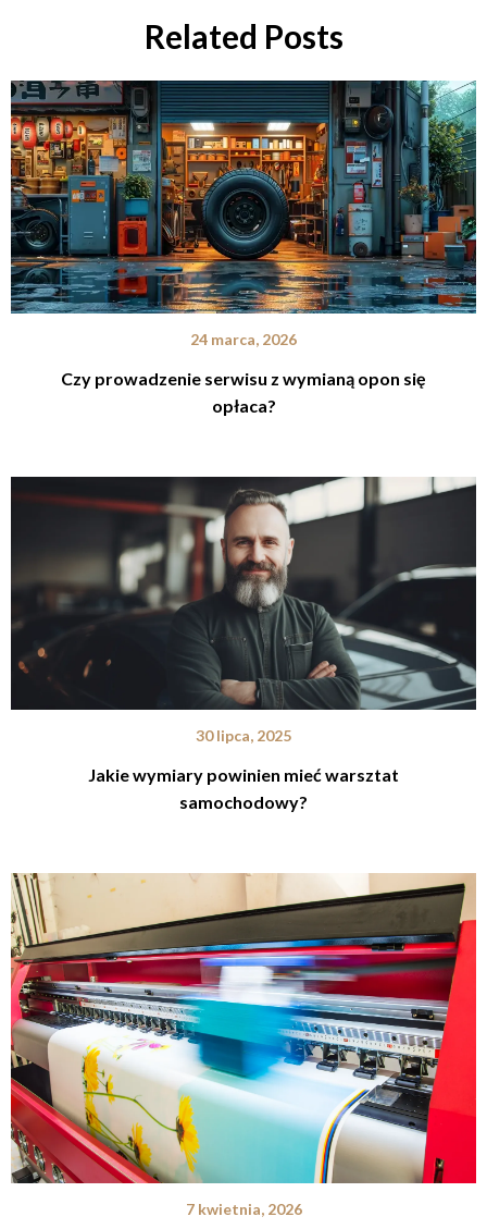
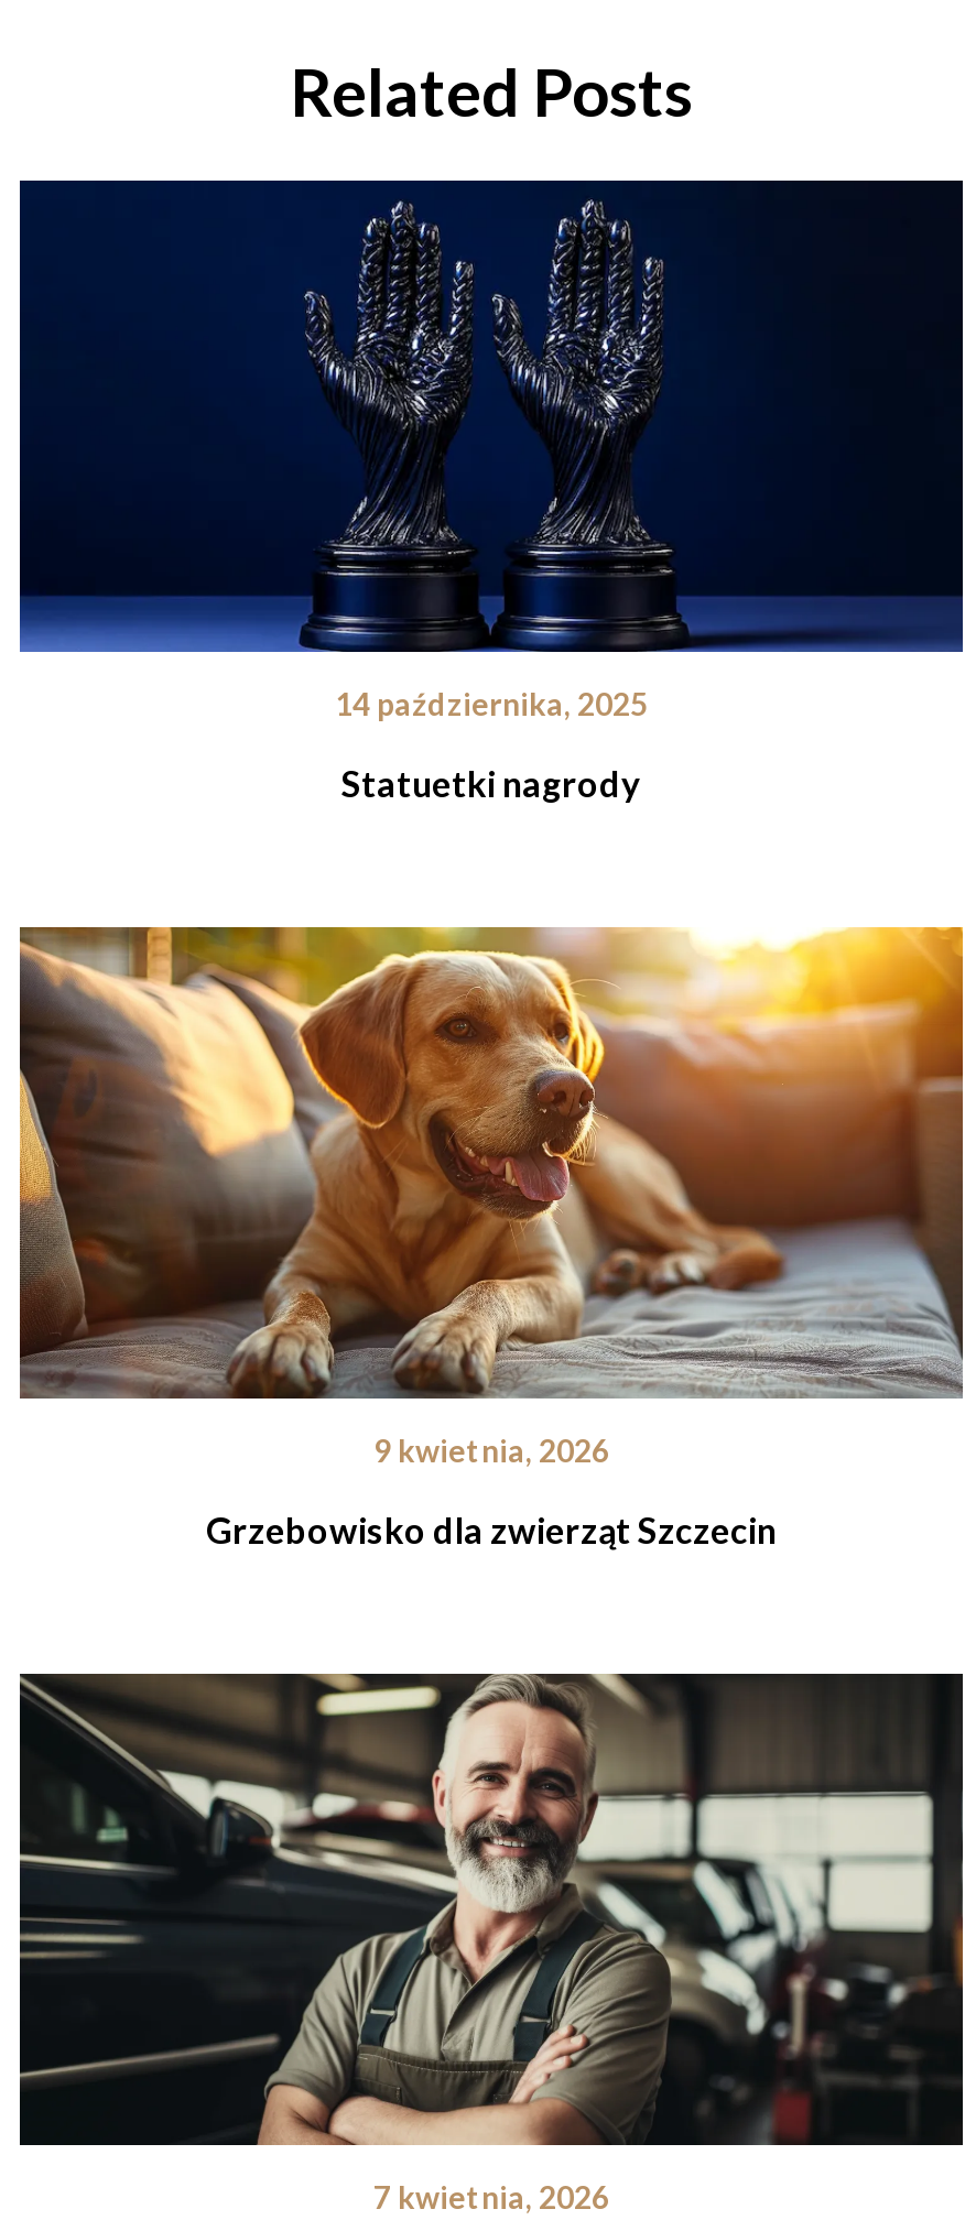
[10,79,477,349] [image] | 24 marca, 2026 -> [20,178,965,723] [image] | 14 października, 2025
[61,368,426,416] Czy prowadzenie serwisu z wymianą opon się | opłaca? -> [341,762,641,804] Statuetki nagrody
[10,476,477,745] [image] | 30 lipca, 2025 -> [18,925,965,1469] [image] | 9 kwietnia, 2026
[88,764,399,812] Jakie wymiary powinien mieć warsztat | samochodowy? -> [206,1509,777,1551] Grzebowisko dla zwierząt Szczecin
[10,872,477,1184] [image] -> [18,1669,965,2147] [image]

